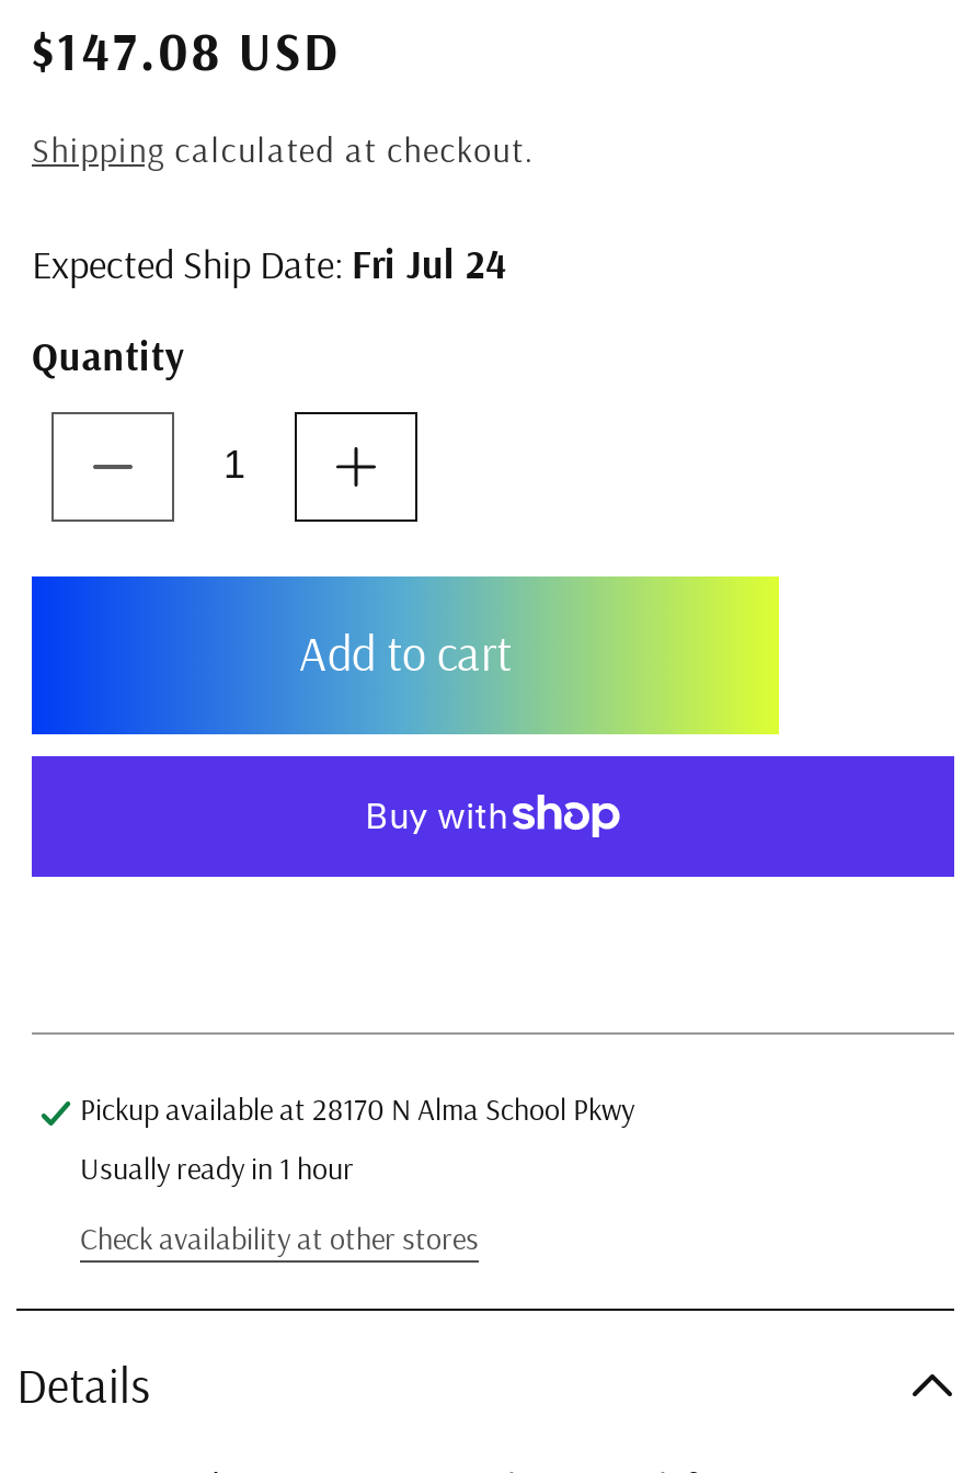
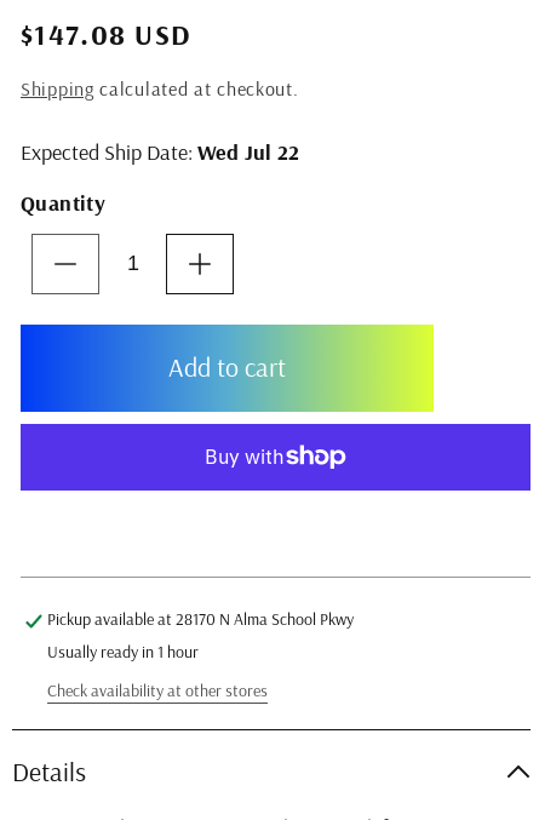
[32,239,507,289] Expected Ship Date: Fri Jul 24 -> [21,138,299,166] Expected Ship Date: Wed Jul 22

